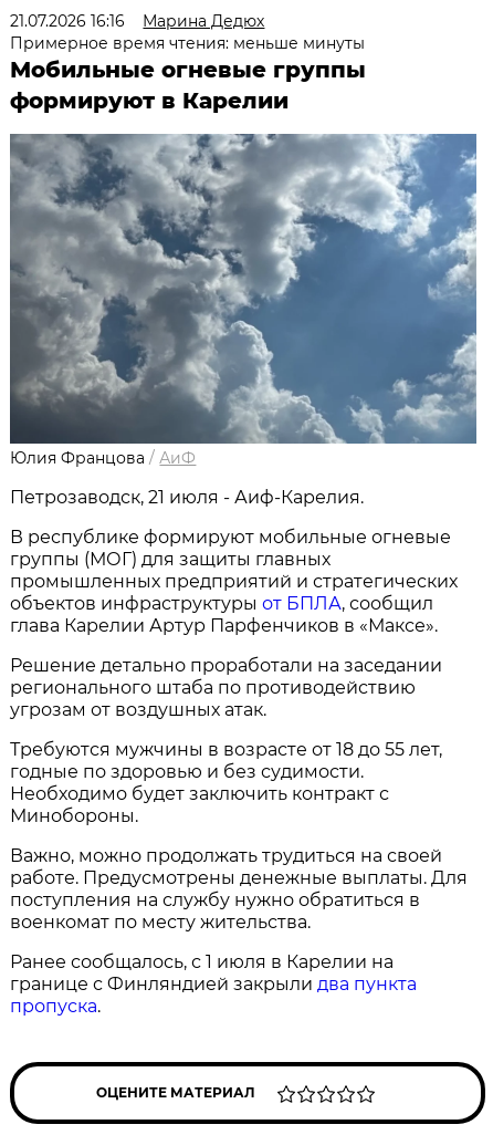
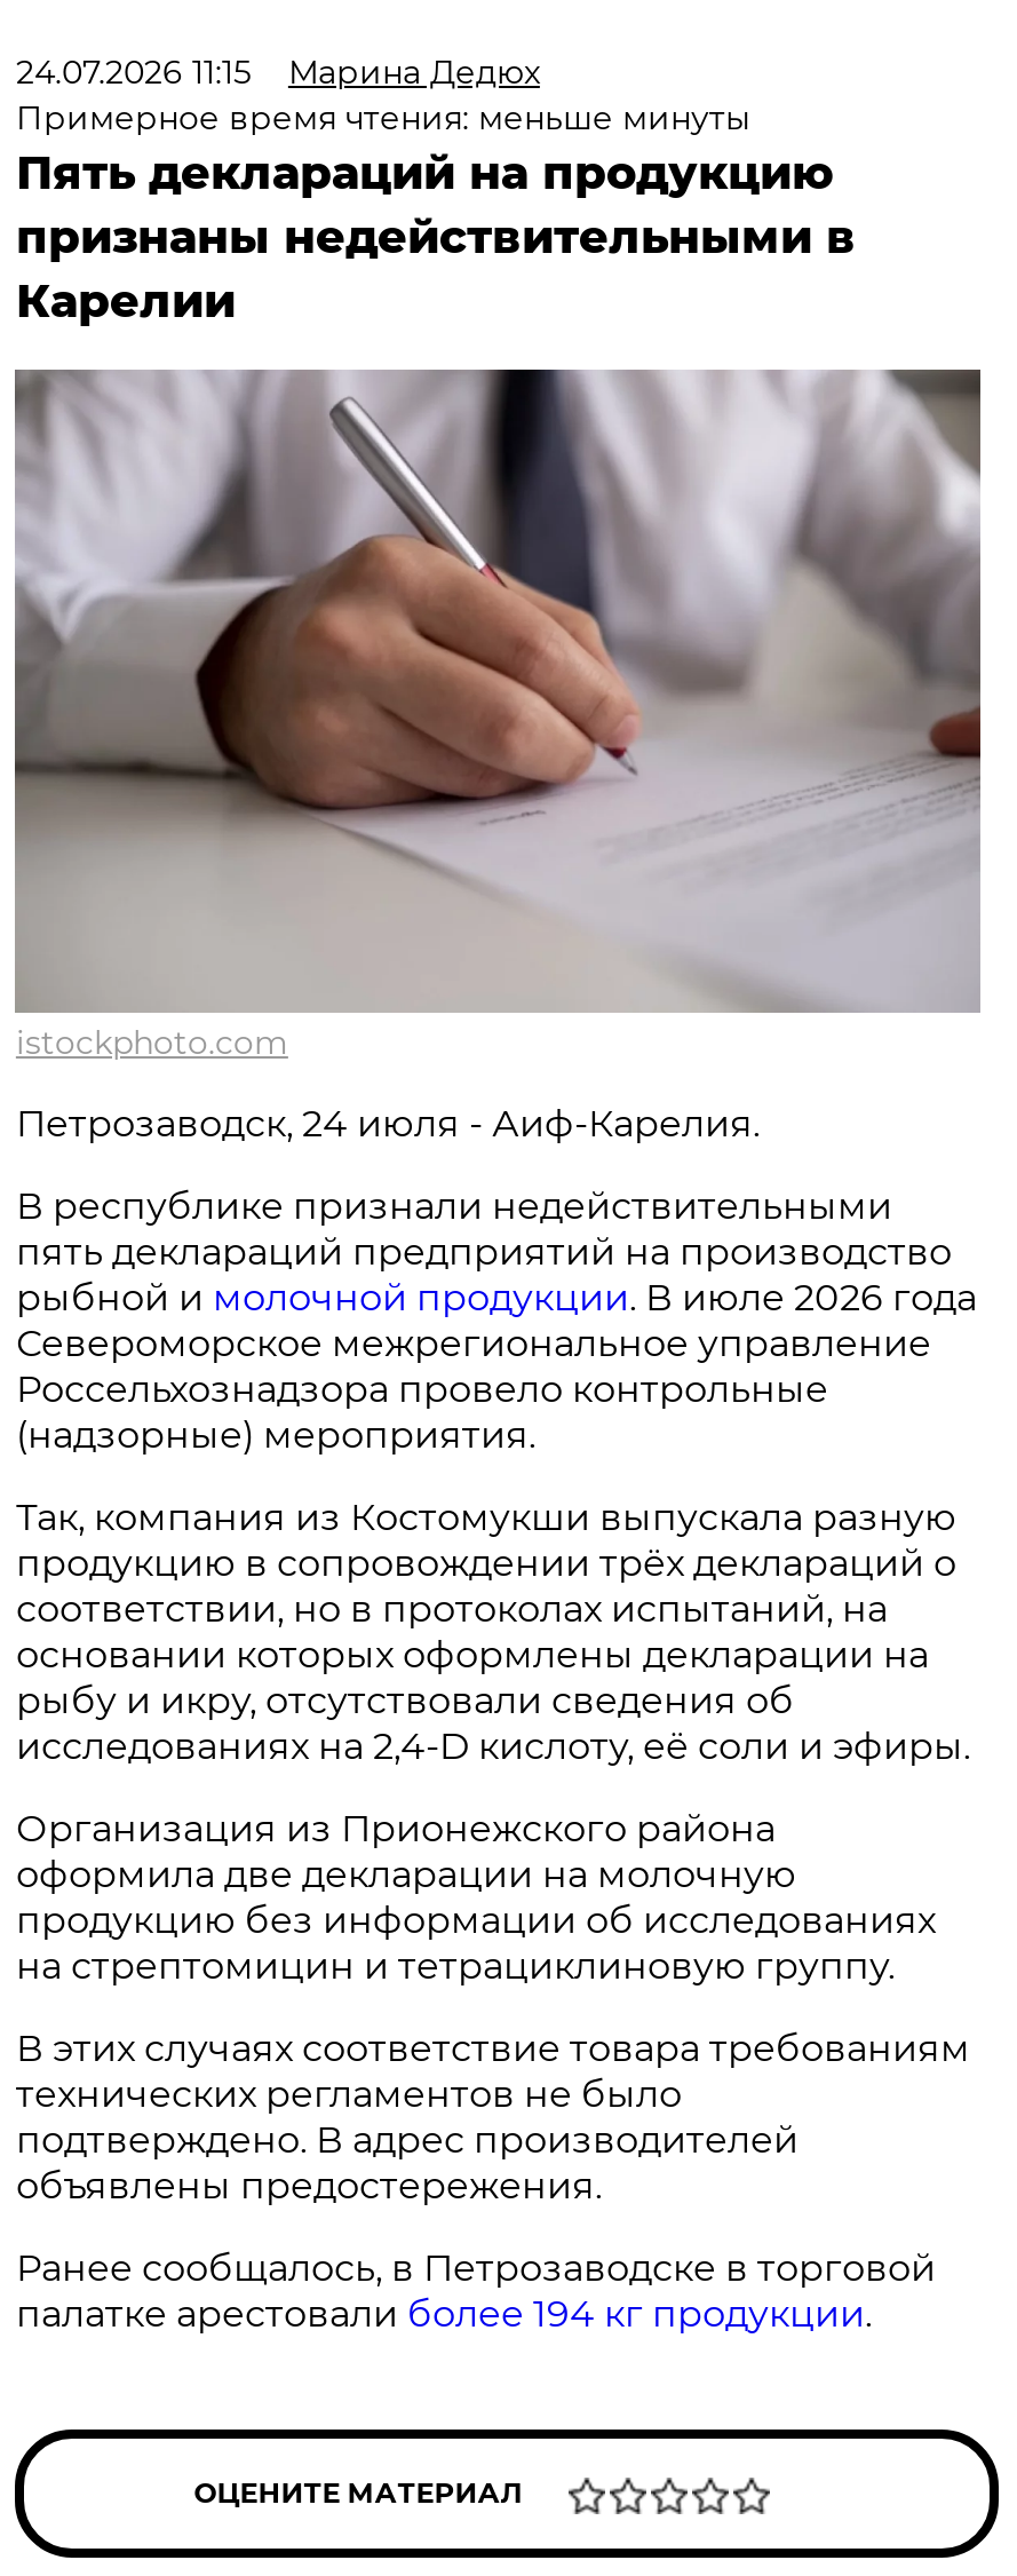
[10,11,265,31] 21.07.2026 16:16 Марина Дедюх -> [16,51,540,92] 24.07.2026 11:15 Марина Дедюх
[10,56,366,114] Мобильные огневые группы | формируют в Карелии -> [16,145,855,328] Пять деклараций на продукцию | признаны недействительными в | Карелии
[10,133,476,468] [image] | Юлия Францова / АиФ -> [15,367,983,1063] [image] | istockphoto.com
[10,487,364,508] Петрозаводск, 21 июля - Аиф-Карелия. -> [16,1102,759,1146] Петрозаводск, 24 июля - Аиф-Карелия.
[10,526,458,636] В республике формируют мобильные огневые | группы (МОГ) для защиты главных | промышленных предприятий и стратегических | объектов инфраструктуры от БПЛА, сообщил | глава Карелии Артур Парфенчиков в «Максе». -> [16,1184,977,1457] В республике признали недействительными | пять деклараций предприятий на производство | рыбной и молочной продукции. В июле 2026 года | Североморское межрегиональное управление | Россельхознадзора провело контрольные | (надзорные) мероприятия.
[10,655,443,720] Решение детально проработали на заседании | регионального штаба по противодействию | угрозам от воздушных атак. -> [16,1496,970,1768] Так, компания из Костомукши выпускала разную | продукцию в сопровождении трёх деклараций о | соответствии, но в протоколах испытаний, на | основании которых оформлены декларации на | рыбу и икру, отсутствовали сведения об | исследованиях на 2,4-D кислоту, её соли и эфиры.
[10,739,443,826] Требуются мужчины в возрасте от 18 до 55 лет, | годные по здоровью и без судимости. | Необходимо будет заключить контракт с | Минобороны. -> [16,1807,936,1988] Организация из Прионежского района | оформила две декларации на молочную | продукцию без информации об исследованиях | на стрептомицин и тетрациклиновую группу.
[10,845,468,932] Важно, можно продолжать трудиться на своей | работе. Предусмотрены денежные выплаты. Для | поступления на службу нужно обратиться в | военкомат по месту жительства. -> [16,2027,970,2208] В этих случаях соответствие товара требованиям | технических регламентов не было | подтверждено. В адрес производителей | объявлены предостережения.
[10,951,417,1017] Ранее сообщалось, с 1 июля в Карелии на | границе с Финляндией закрыли два пункта | пропуска. -> [16,2246,936,2336] Ранее сообщалось, в Петрозаводске в торговой | палатке арестовали более 194 кг продукции.

